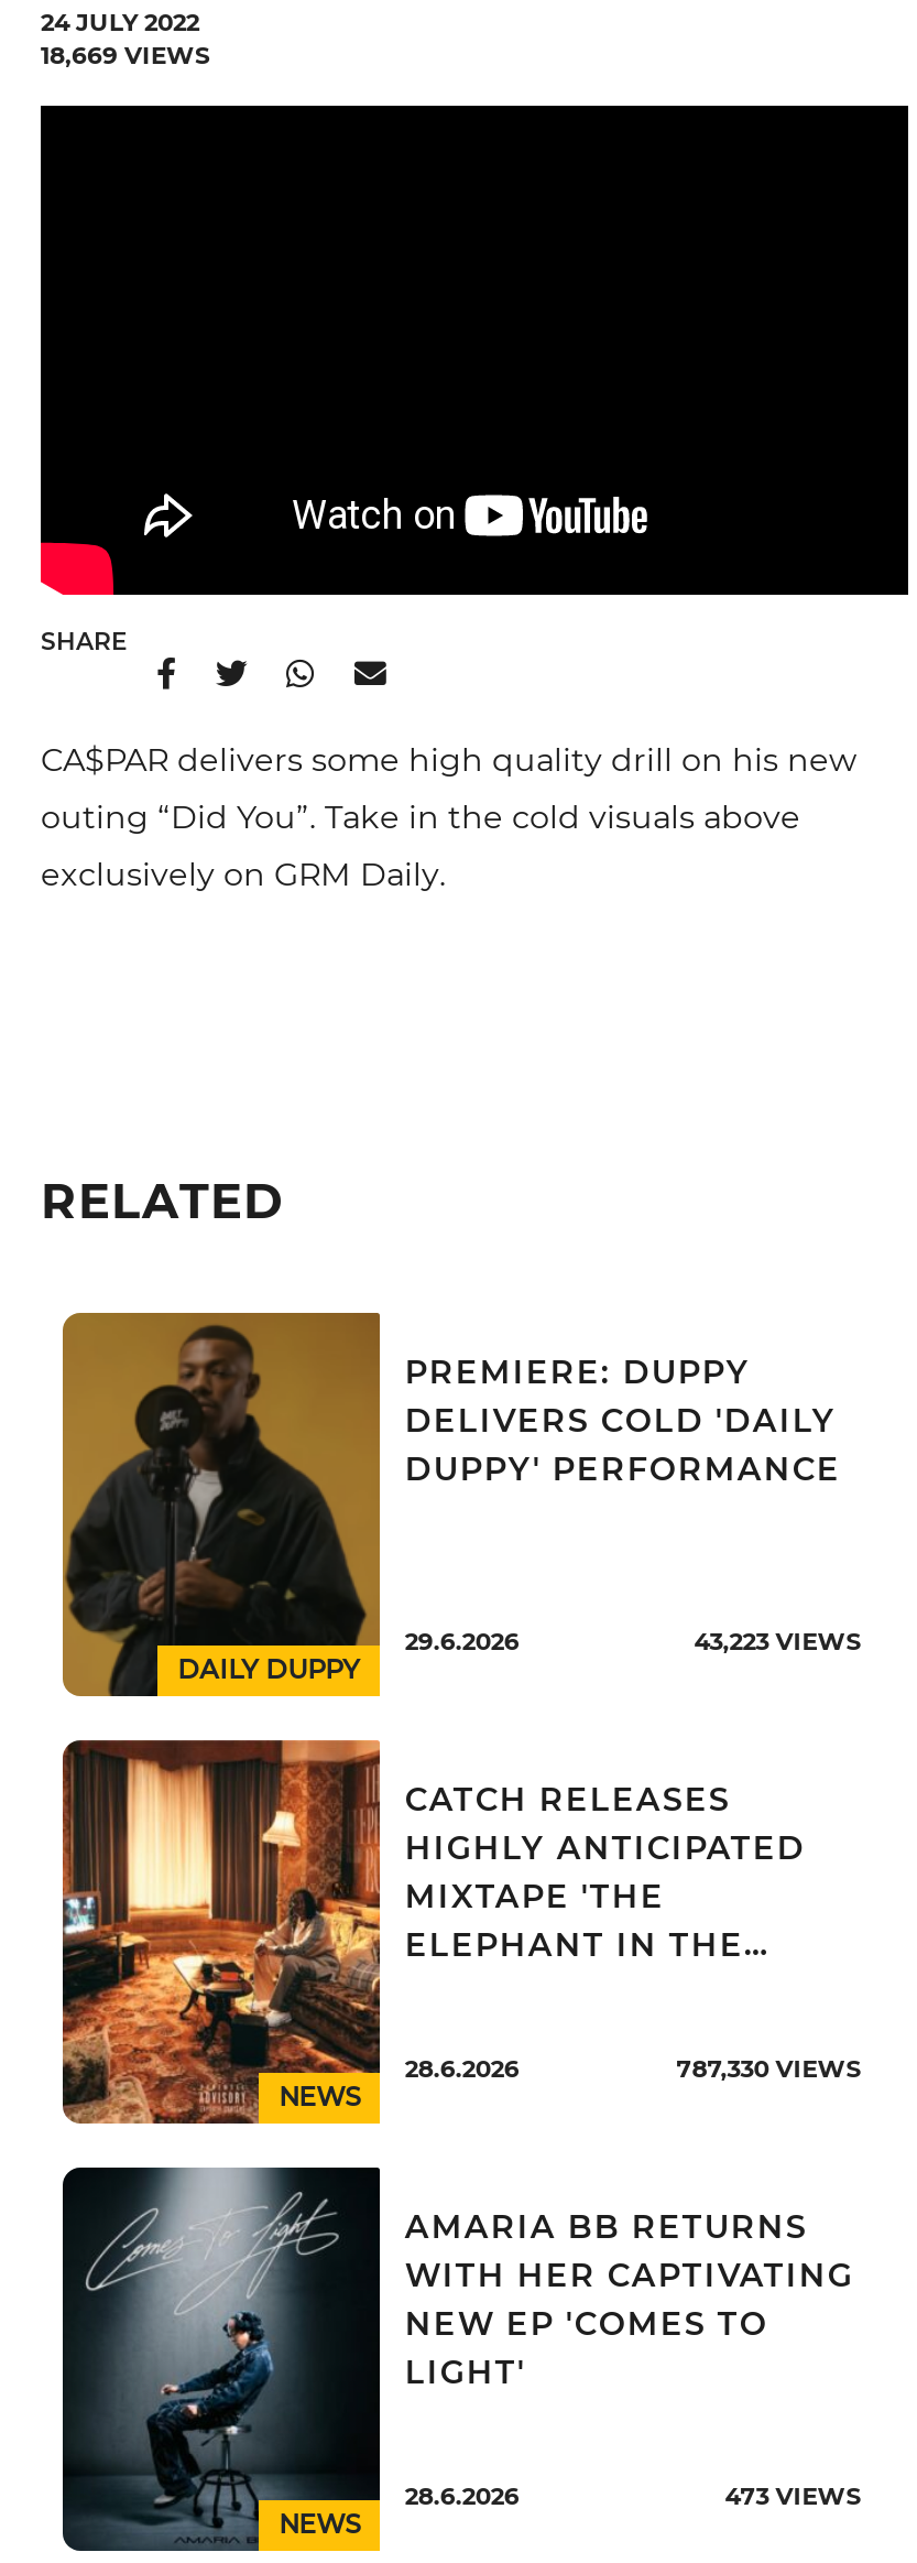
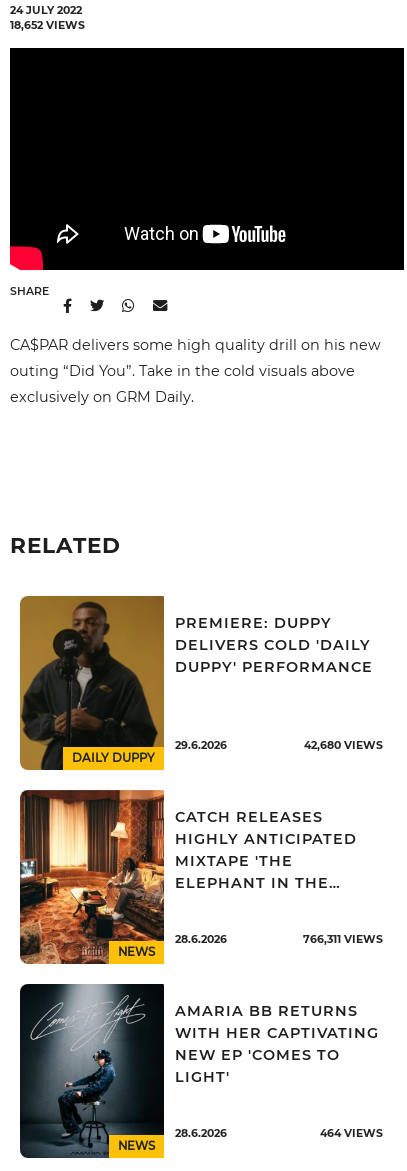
[41,42,210,71] 18,669 VIEWS -> [10,19,85,32] 18,652 VIEWS
[694,1627,862,1656] 43,223 VIEWS -> [304,739,383,752] 42,680 VIEWS
[677,2054,862,2083] 787,330 VIEWS -> [303,933,383,946] 766,311 VIEWS
[725,2482,862,2510] 473 VIEWS -> [320,1127,383,1140] 464 VIEWS

